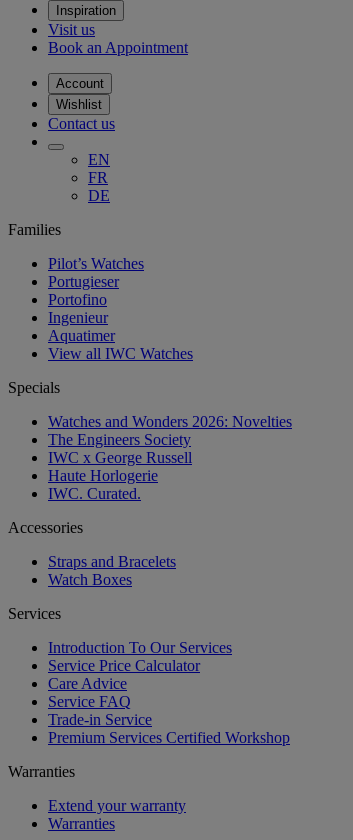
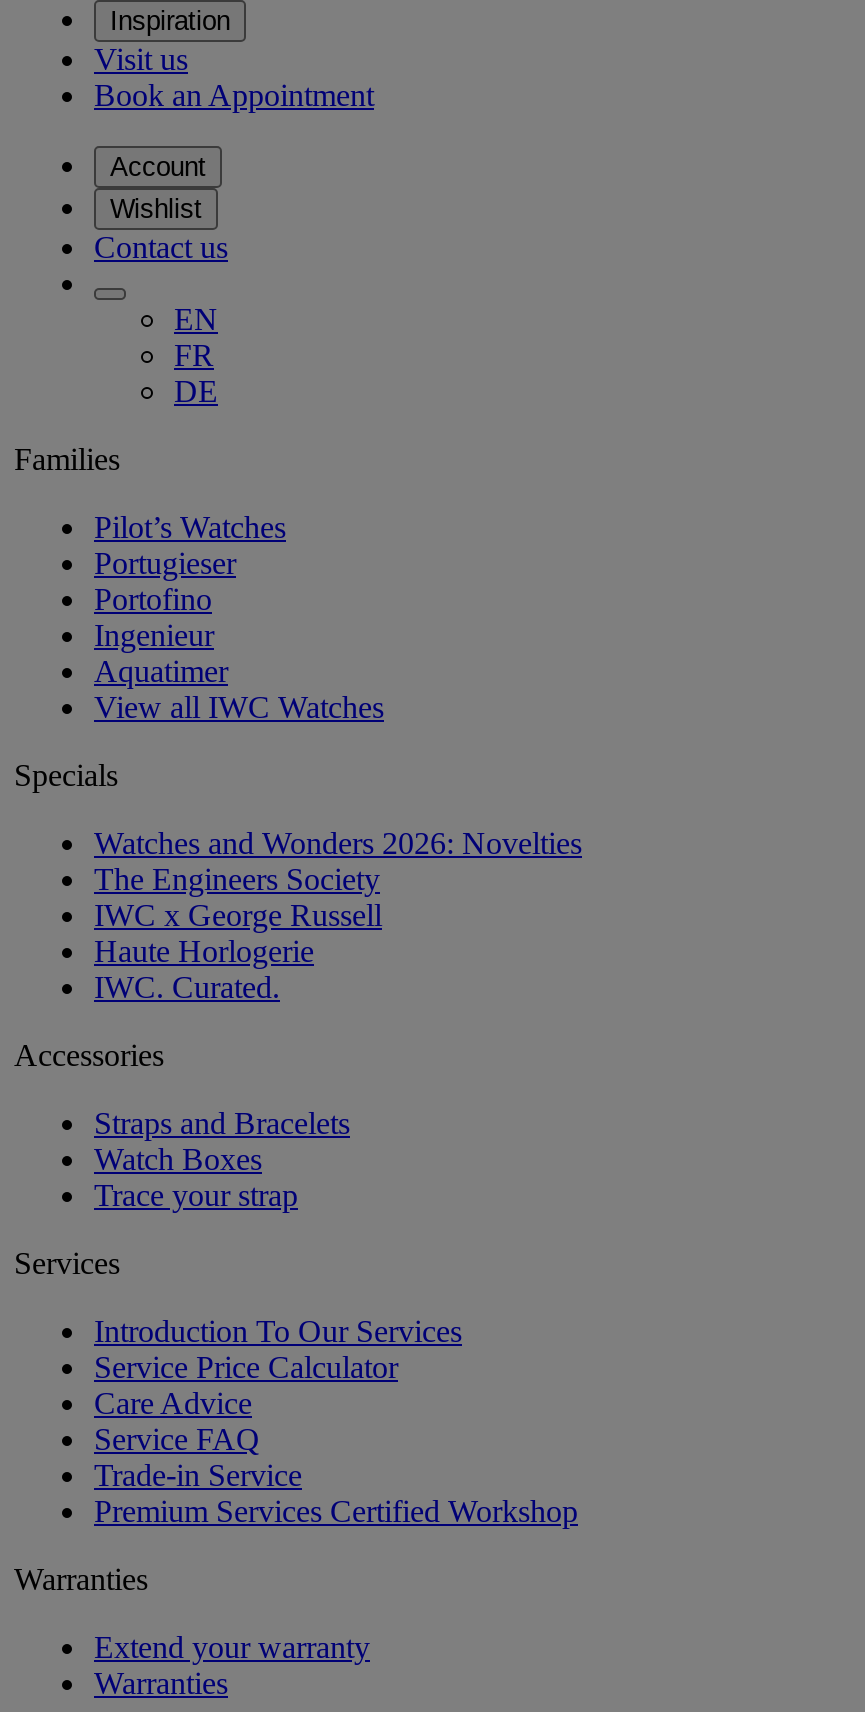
none -> [94,1178,298,1212] Trace your strap

